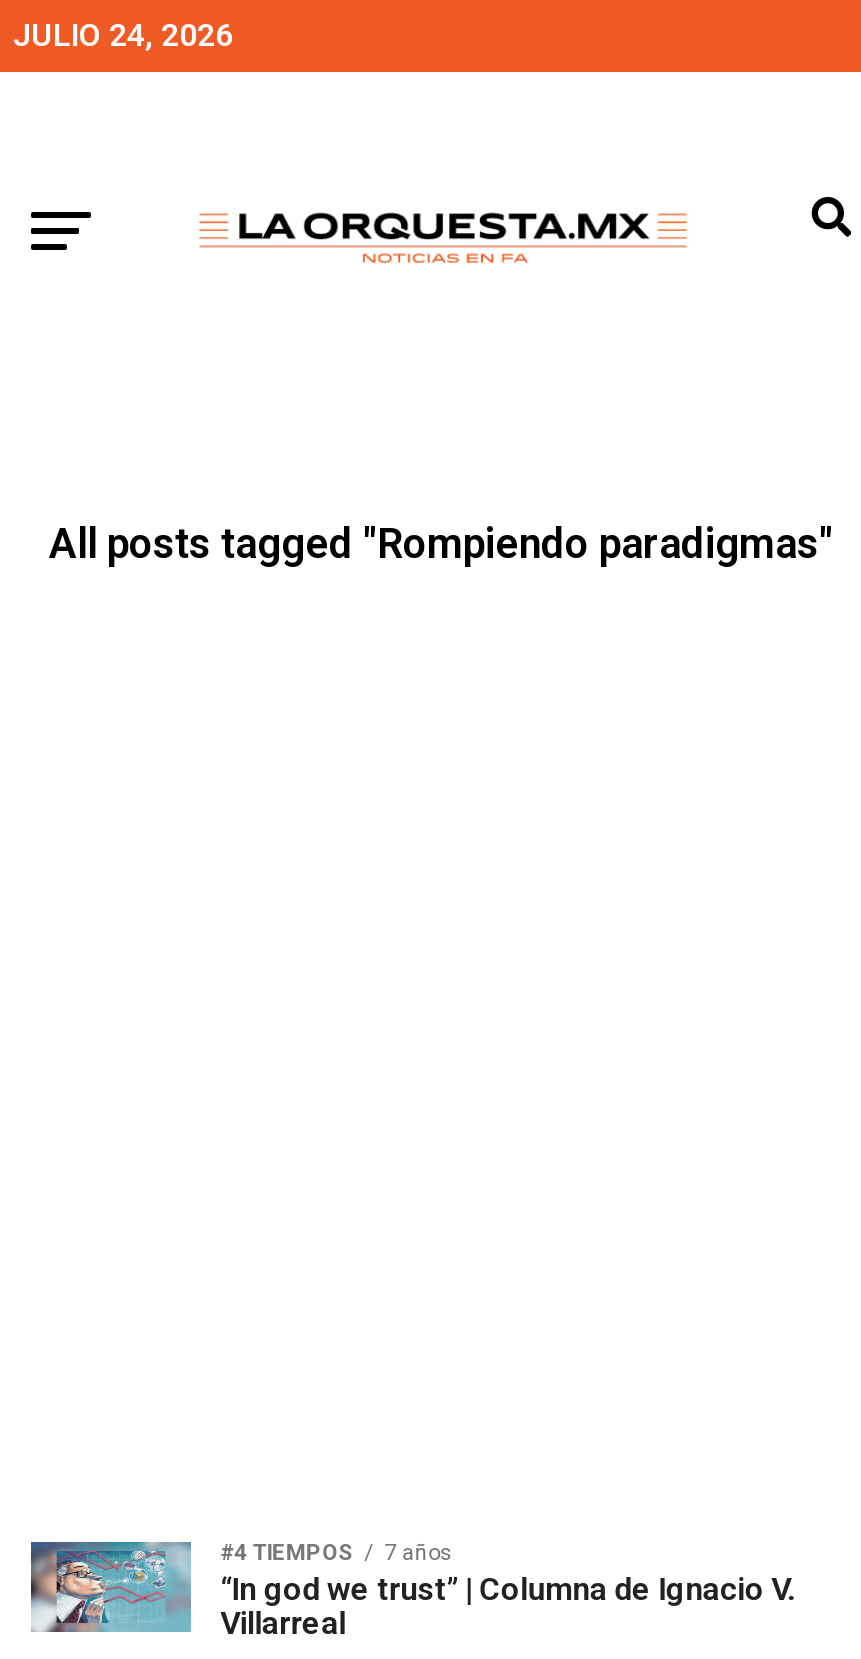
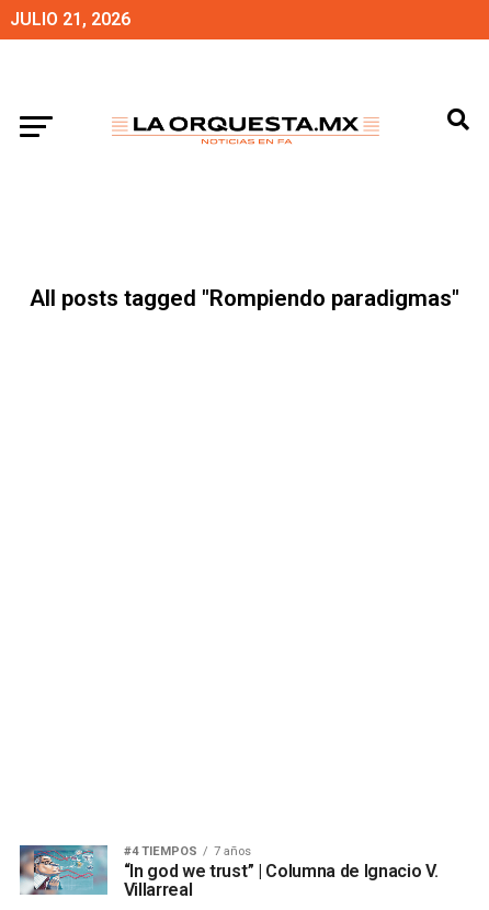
[13,16,233,54] JULIO 24, 2026 -> [10,9,130,30] JULIO 21, 2026

